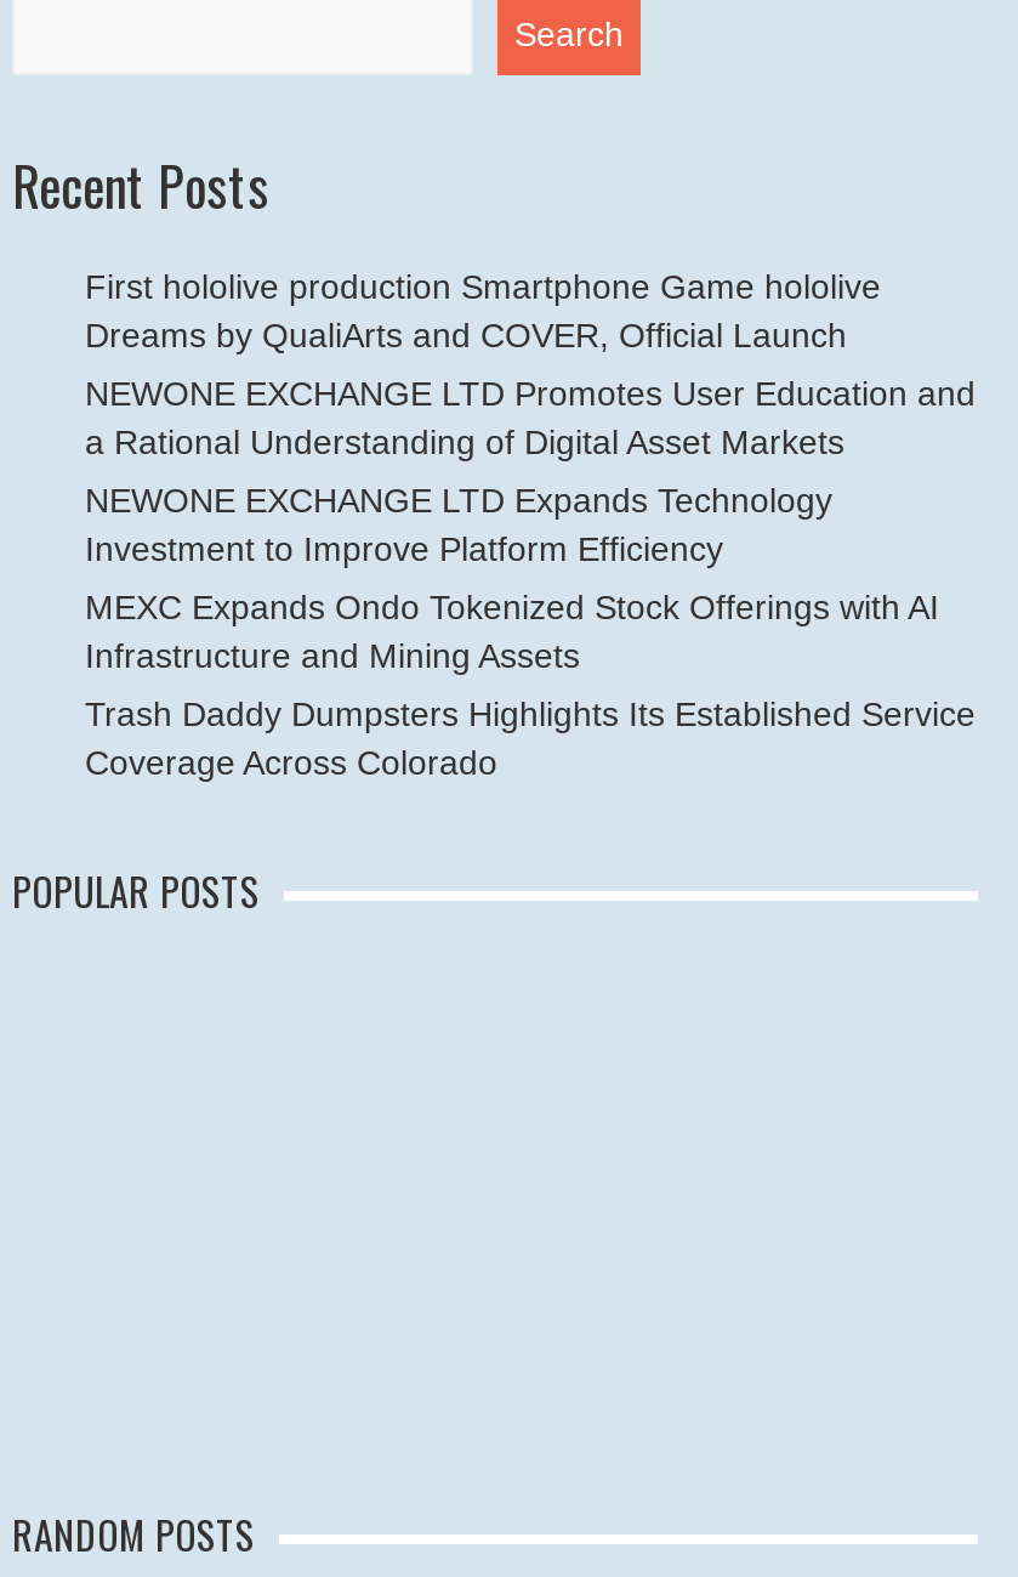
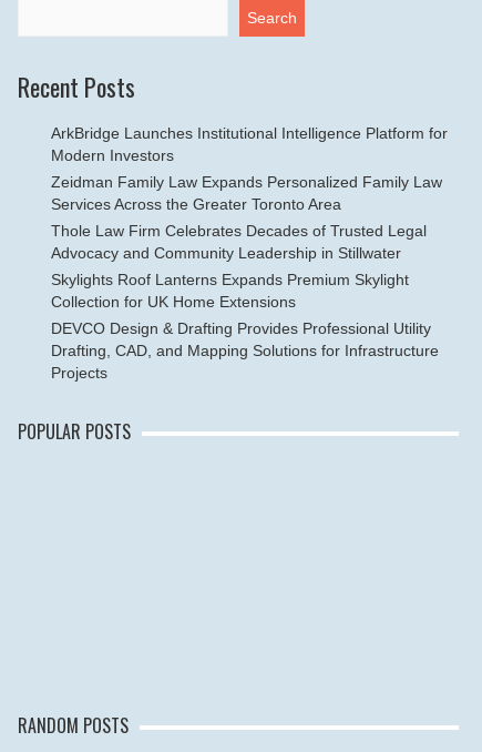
[85,268,881,356] First hololive production Smartphone Game hololive | Dreams by QualiArts and COVER, Official Launch -> [51,124,448,164] ArkBridge Launches Institutional Intelligence Platform for | Modern Investors
[85,375,976,463] NEWONE EXCHANGE LTD Promotes User Education and | a Rational Understanding of Digital Asset Markets -> [51,173,442,213] Zeidman Family Law Expands Personalized Family Law | Services Across the Greater Toronto Area
[85,482,832,569] NEWONE EXCHANGE LTD Expands Technology | Investment to Improve Platform Efficiency -> [51,222,427,262] Thole Law Firm Celebrates Decades of Trusted Legal | Advocacy and Community Leadership in Stillwater
[85,589,939,676] MEXC Expands Ondo Tokenized Stock Offerings with AI | Infrastructure and Mining Assets -> [51,271,409,311] Skylights Roof Lanterns Expands Premium Skylight | Collection for UK Home Extensions
[85,696,976,783] Trash Daddy Dumpsters Highlights Its Established Service | Coverage Across Colorado -> [51,319,439,382] DEVCO Design & Drafting Provides Professional Utility | Drafting, CAD, and Mapping Solutions for Infrastructure | Projects

